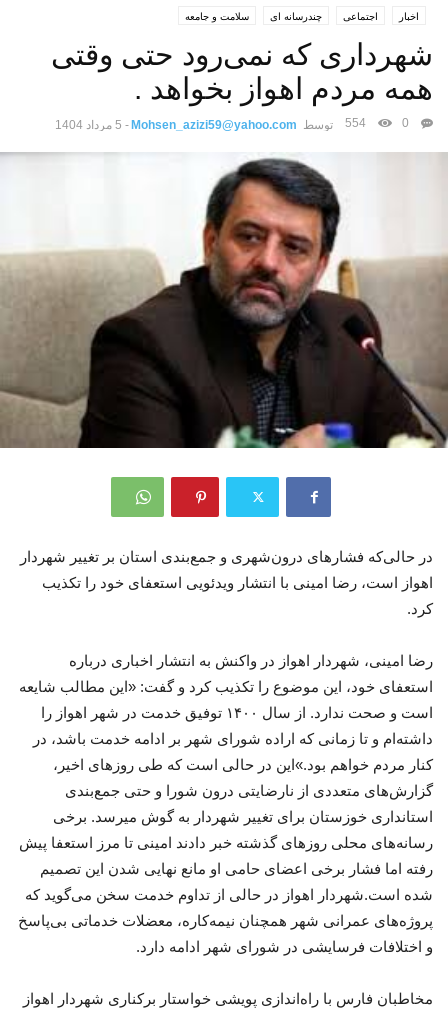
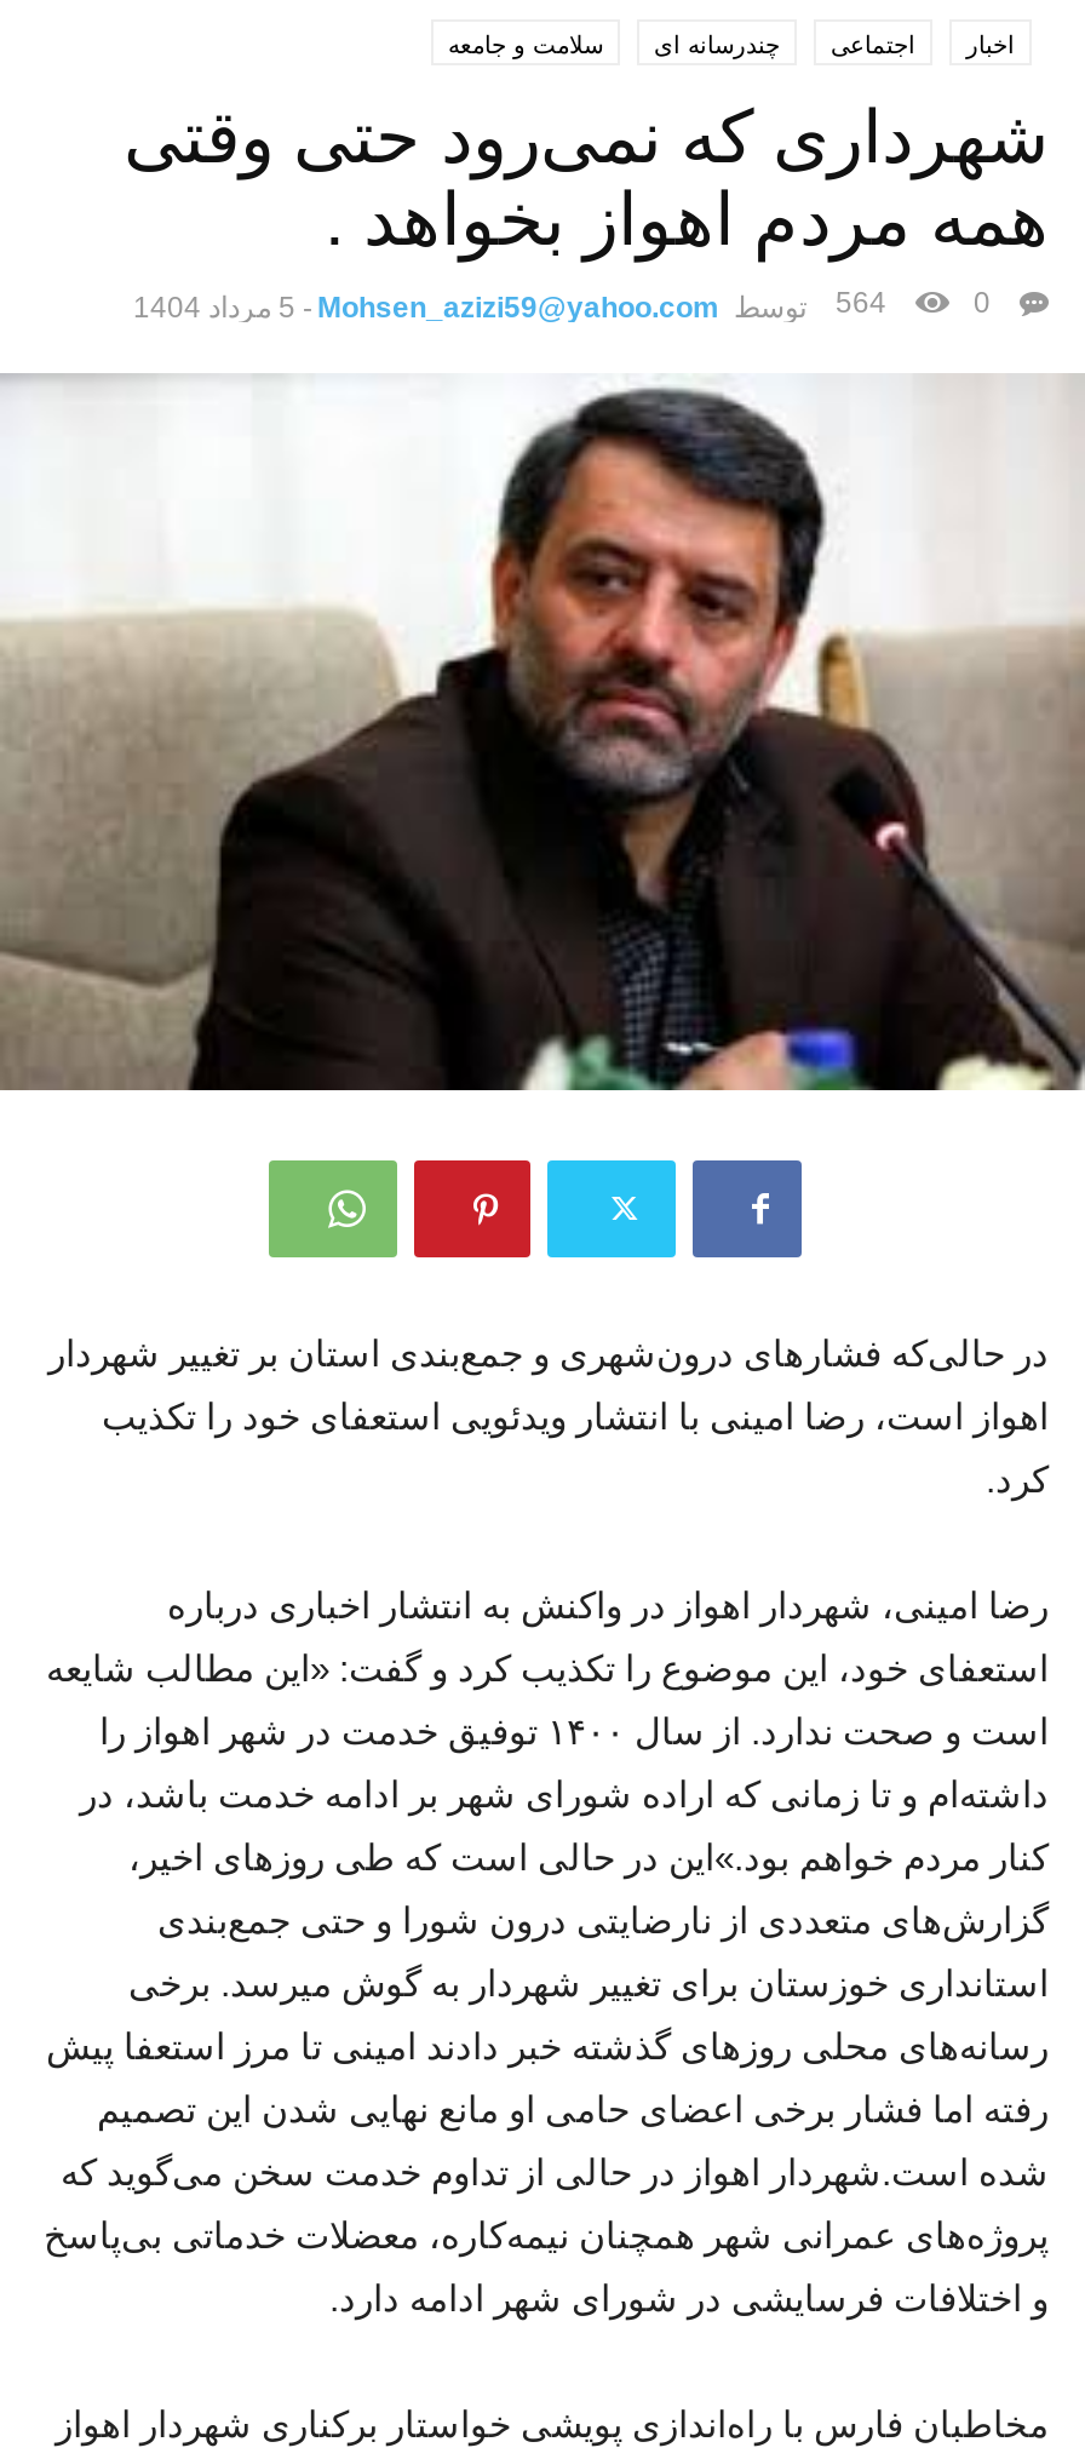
[345,116,366,130] 554 -> [836,286,886,320] 564

